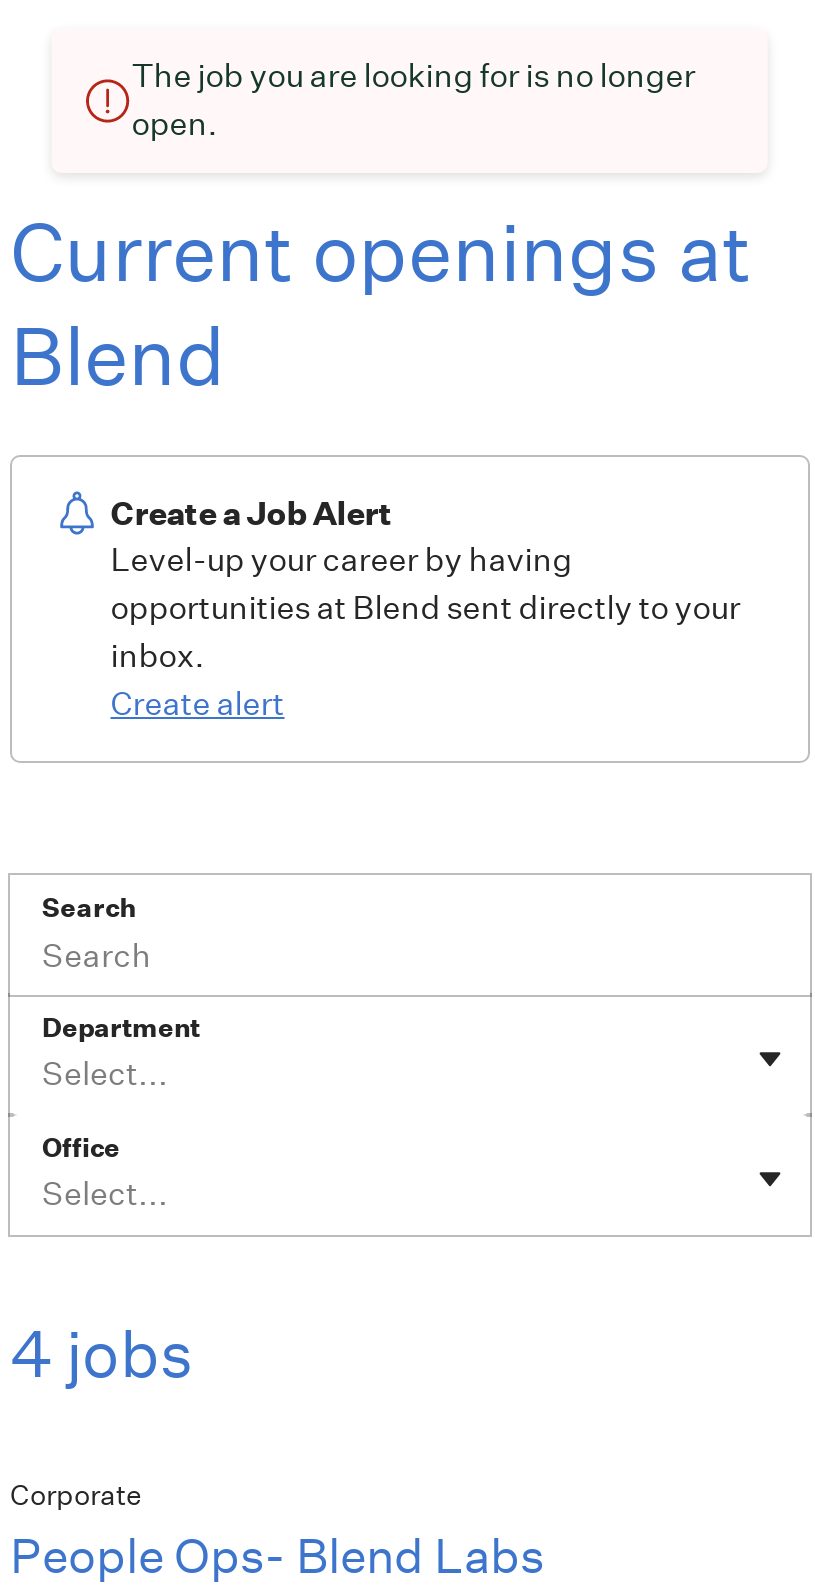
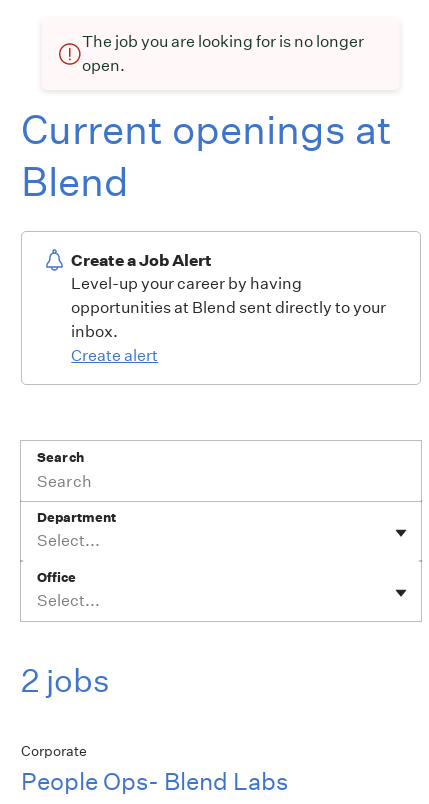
[10,1315,194,1393] 4 jobs -> [21,661,110,700] 2 jobs

